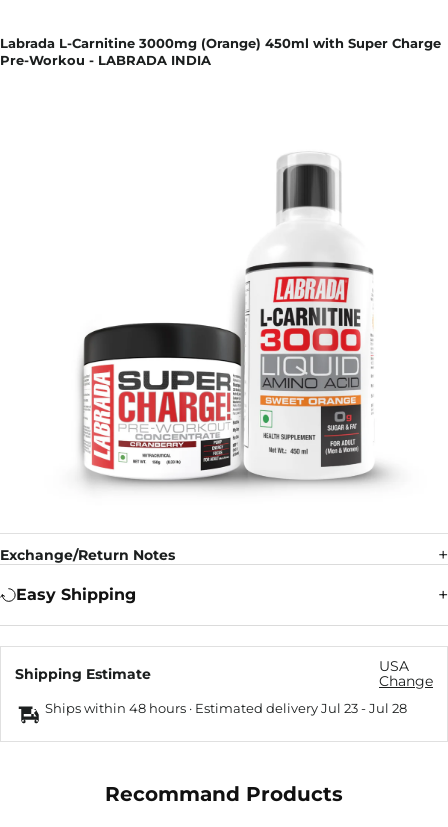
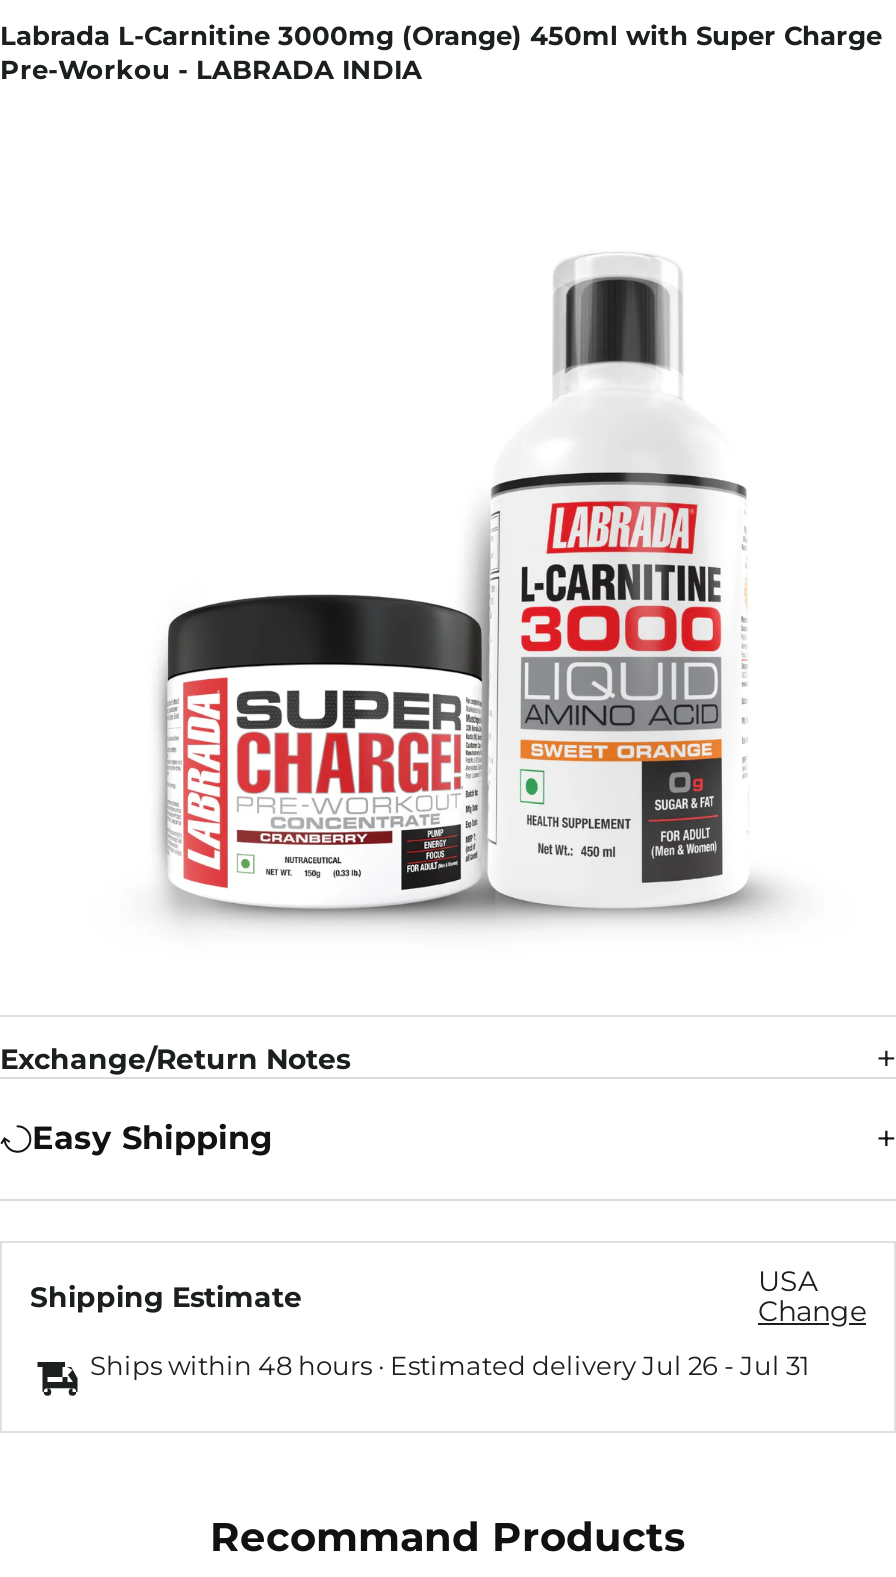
[45,700,407,716] Ships within 48 hours · Estimated delivery Jul 23 - Jul 28 -> [90,1350,810,1382] Ships within 48 hours · Estimated delivery Jul 26 - Jul 31

